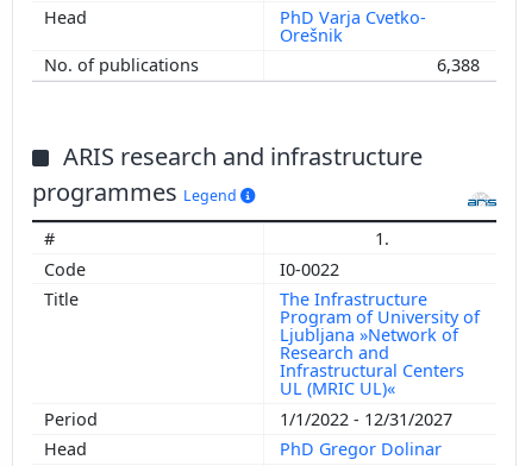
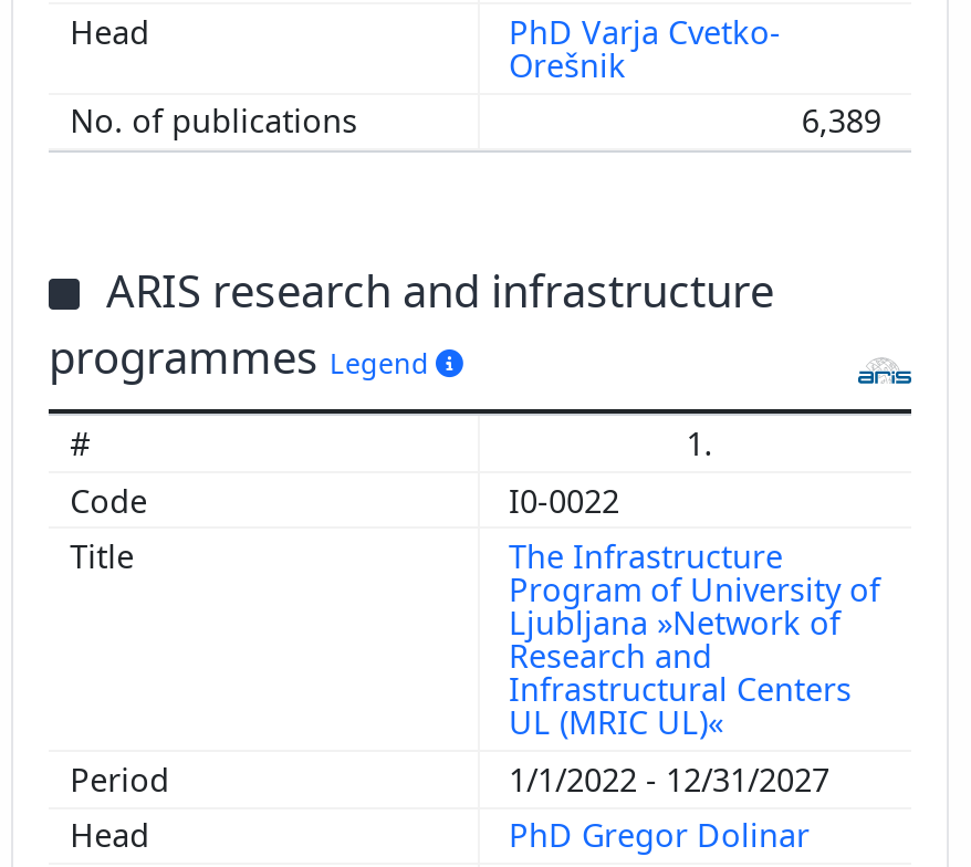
[437,54,485,77] 6,388 -> [802,101,890,143] 6,389

